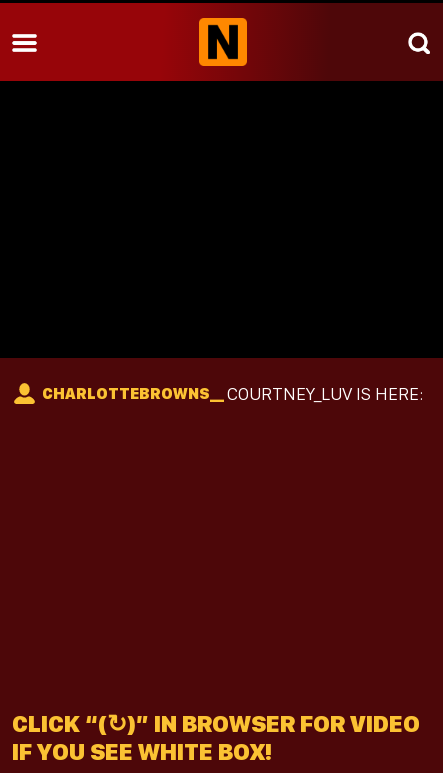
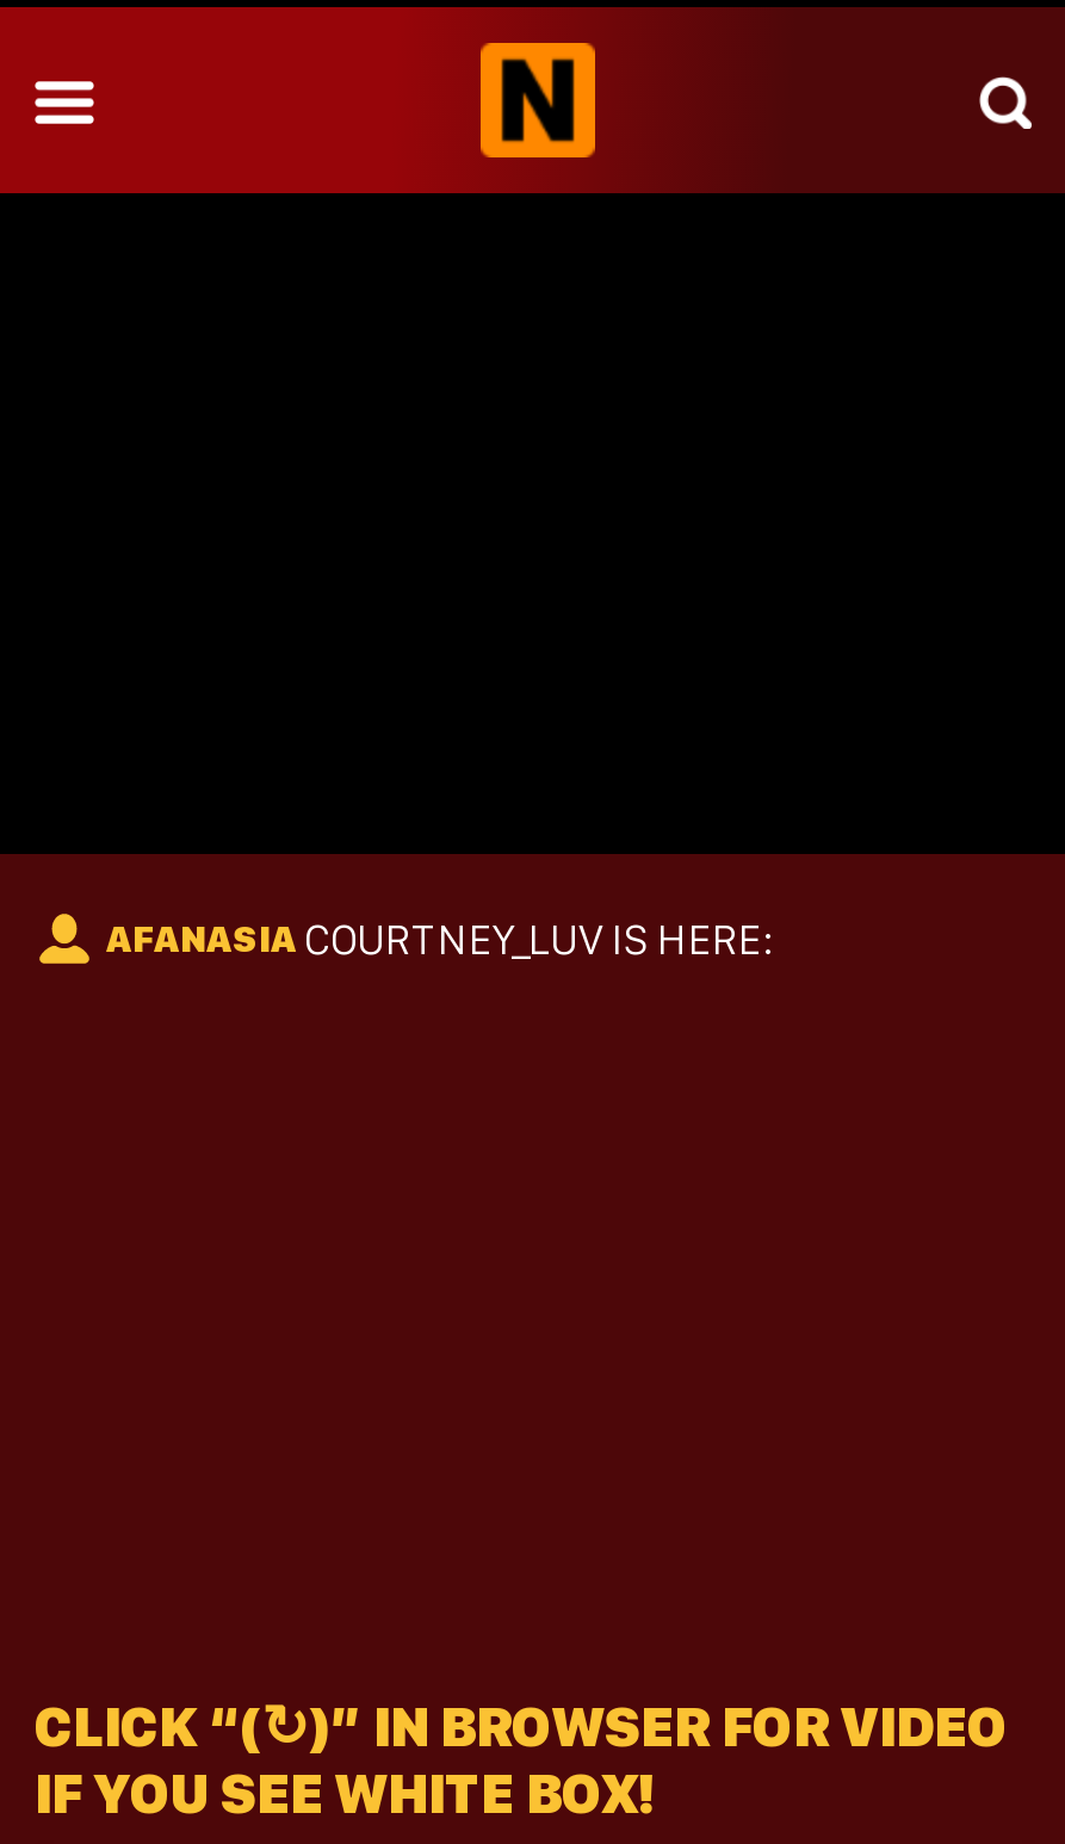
[42,383,423,404] CHARLOTTEBROWNS__ COURTNEY_LUV IS HERE: -> [106,914,772,964] AFANASIA COURTNEY_LUV IS HERE:

